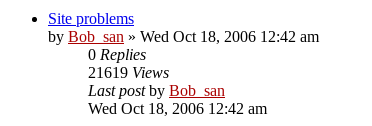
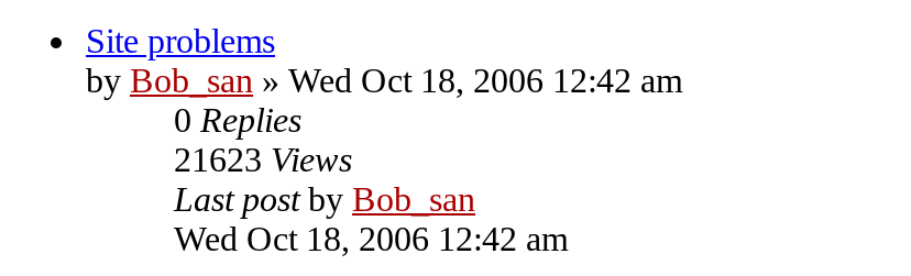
[88,64,169,81] 21619 Views -> [174,141,352,178] 21623 Views

